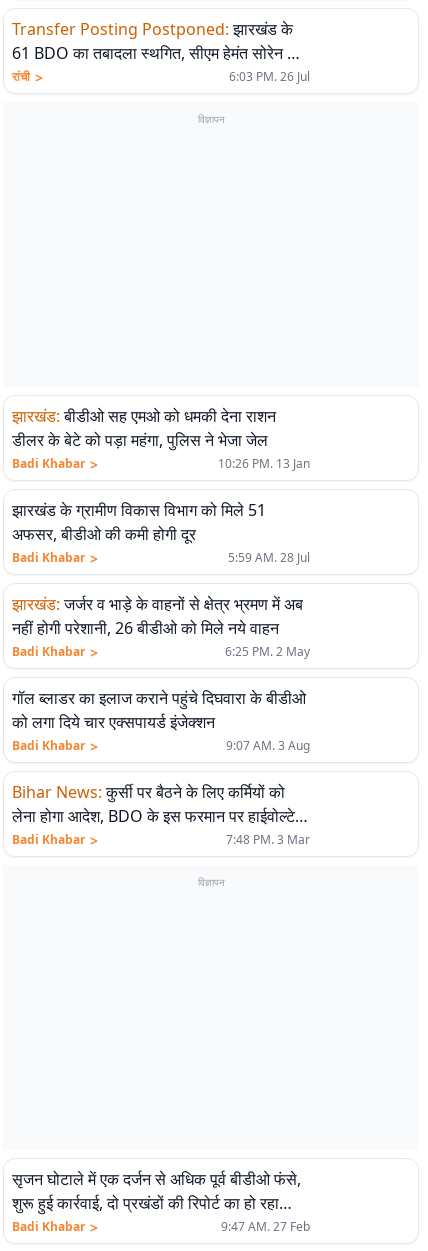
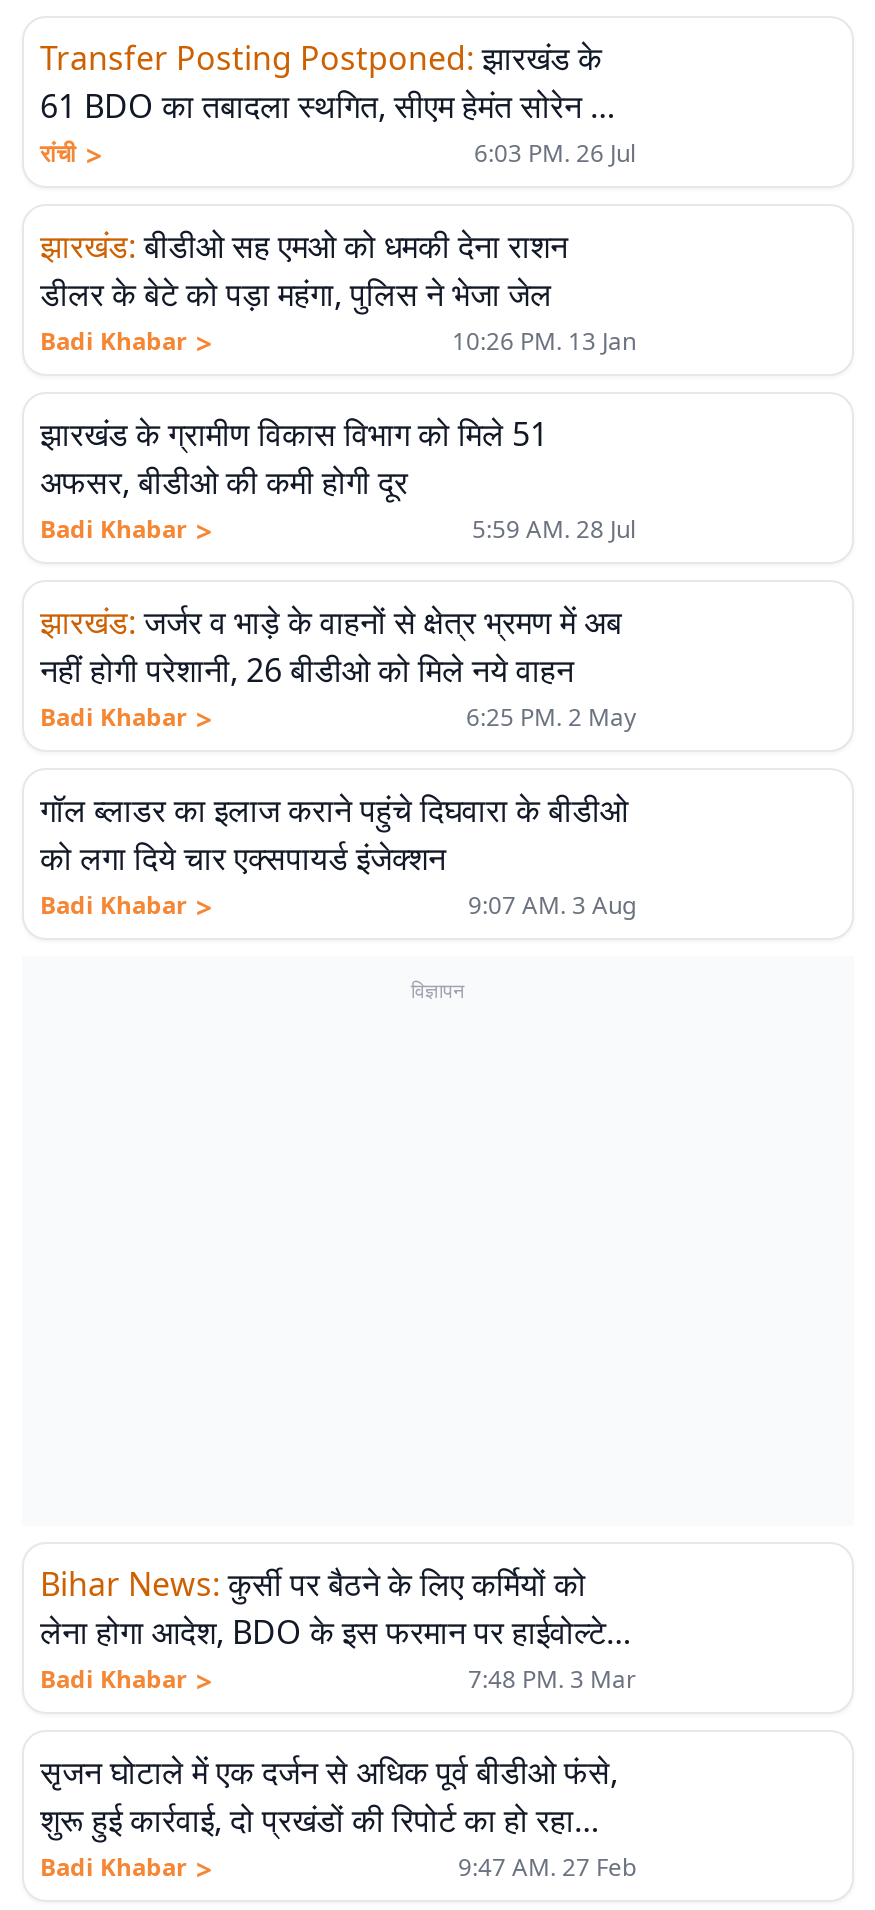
[197,112,224,126] विज्ञापन -> none
none -> [411,976,465,1004] विज्ञापन
[197,875,224,889] विज्ञापन -> none

